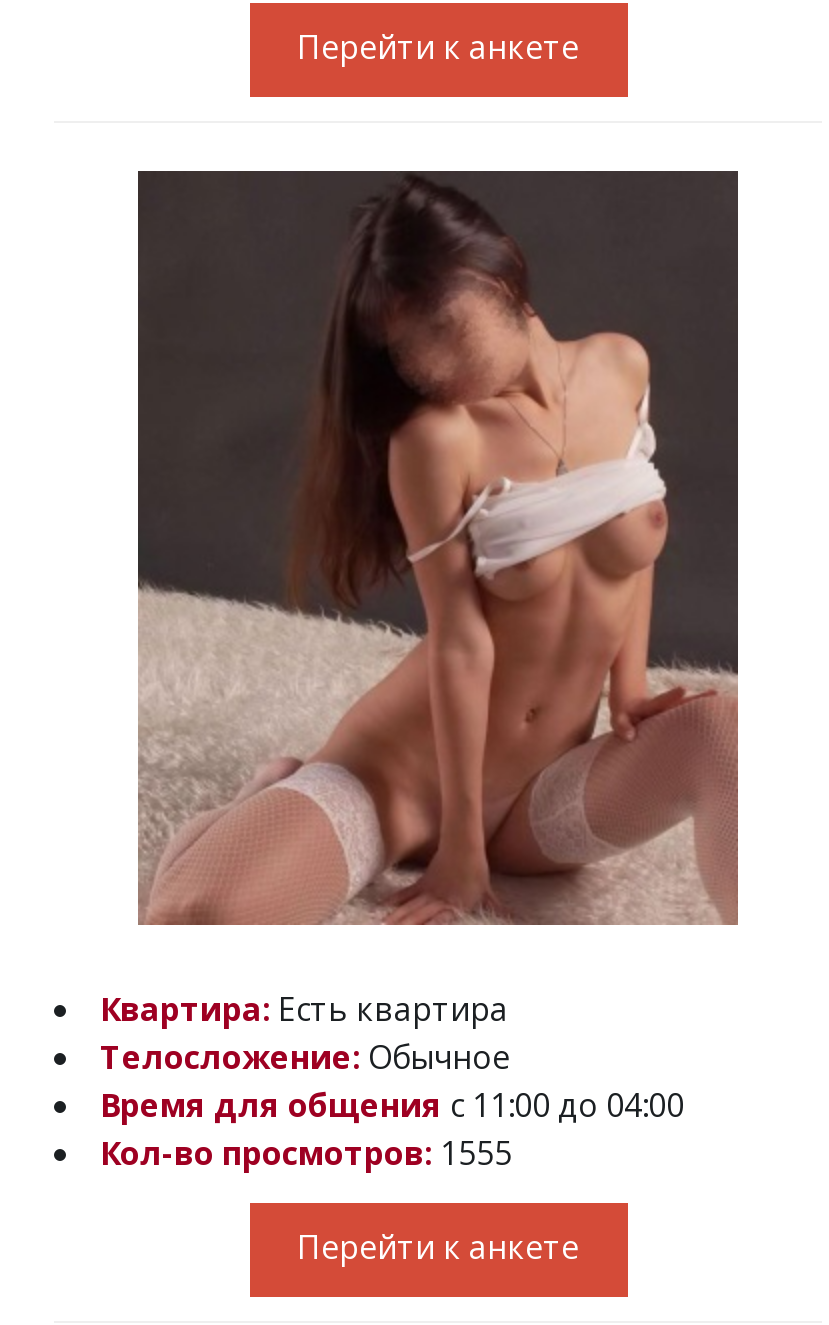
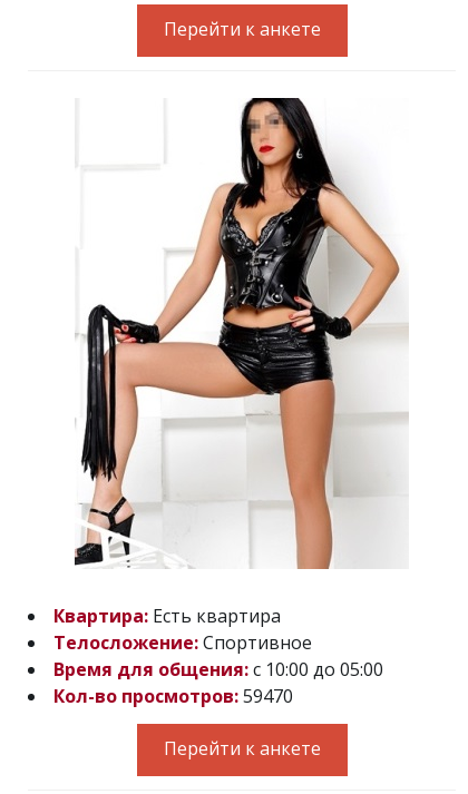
[136,169,740,927] [image] -> [75,98,409,569] [image]
[100,1034,510,1078] Телосложение: Обычное -> [53,630,312,654] Телосложение: Спортивное
[100,1082,684,1126] Время для общения с 11:00 до 04:00 -> [53,656,383,681] Время для общения: с 10:00 до 05:00
[100,1130,512,1174] Кол-во просмотров: 1555 -> [53,683,293,708] Кол-во просмотров: 59470

